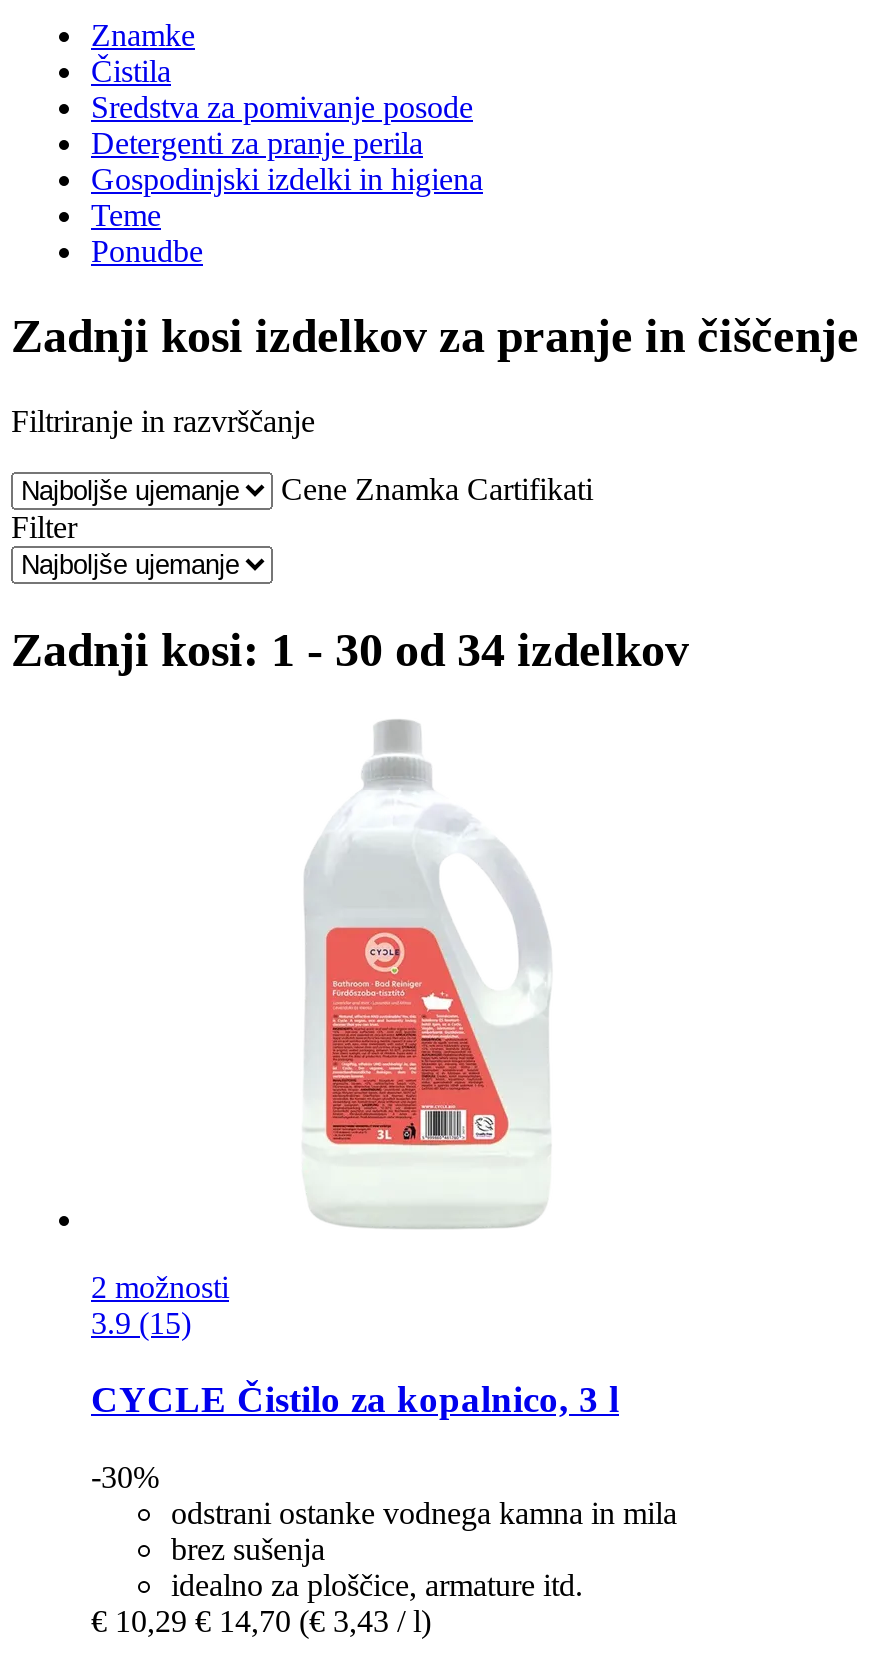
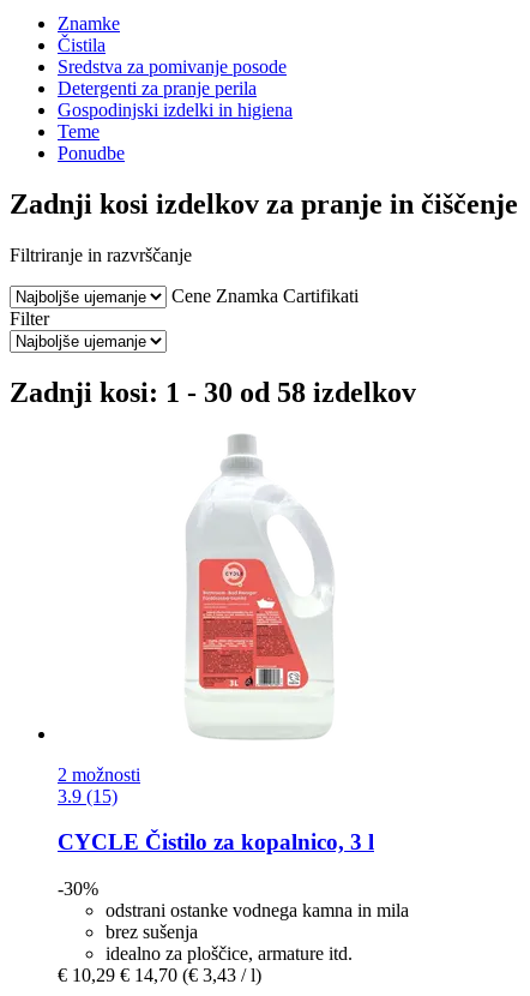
[11,623,689,675] Zadnji kosi: 1 - 30 od 34 izdelkov -> [10,376,416,408] Zadnji kosi: 1 - 30 od 58 izdelkov

